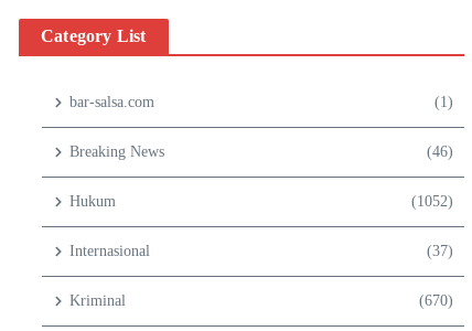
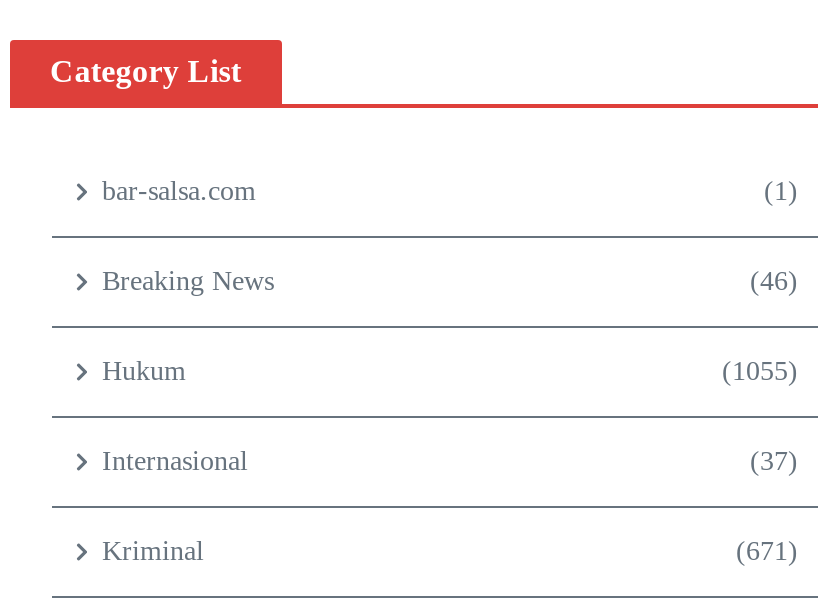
[411,193,453,210] (1052) -> [722,357,798,387] (1055)
[419,292,453,309] (670) -> [736,537,798,567] (671)

